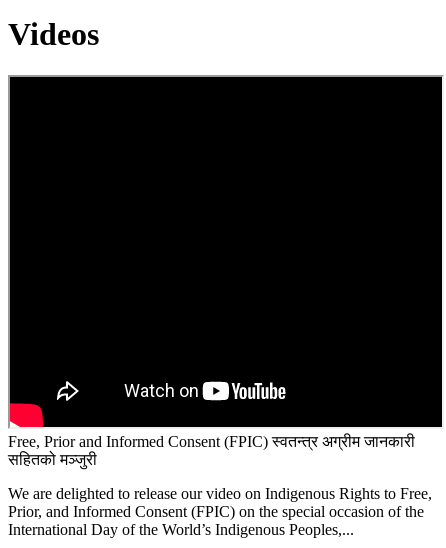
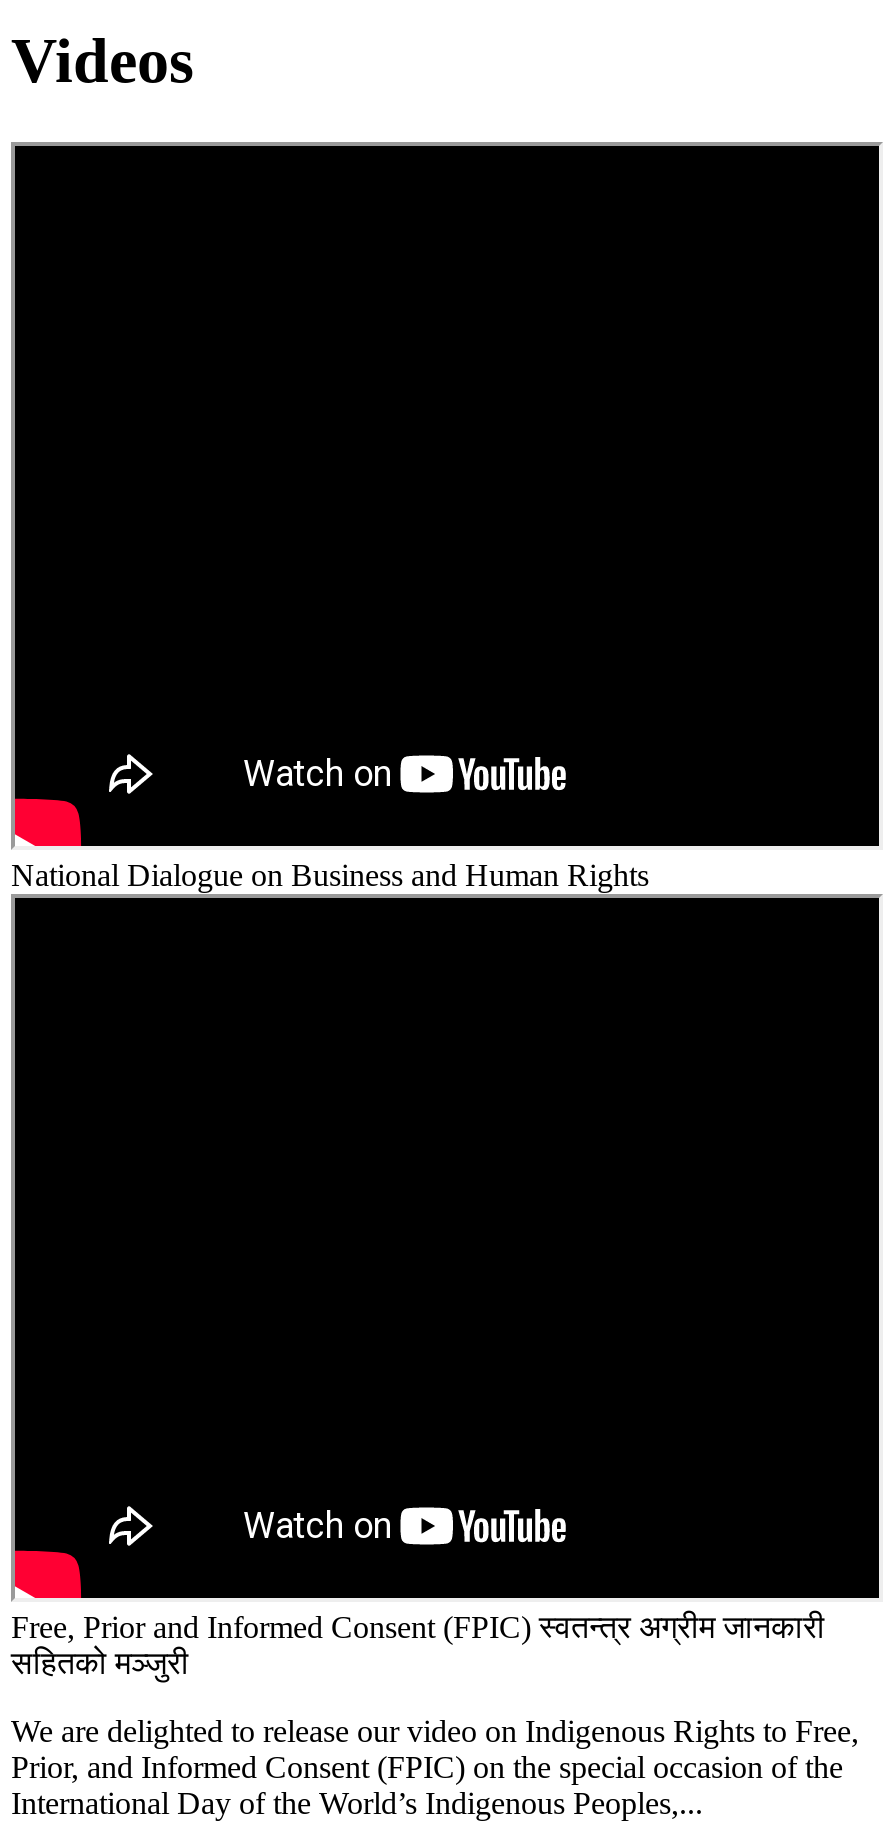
none -> [11,858,649,892] National Dialogue on Business and Human Rights

